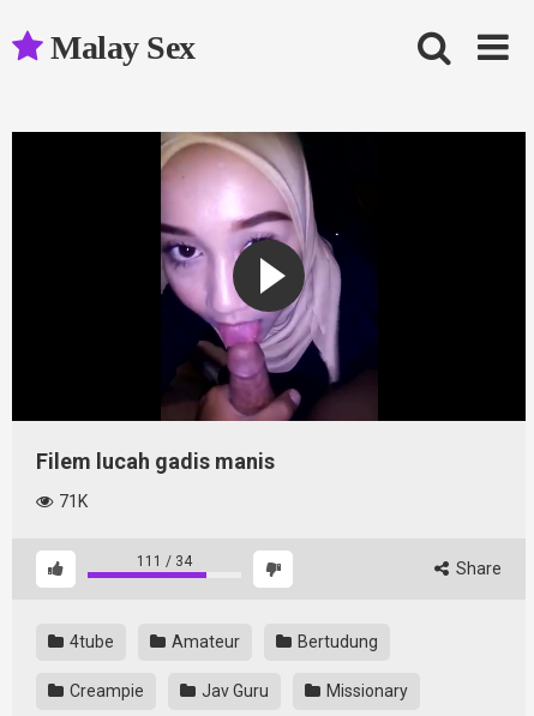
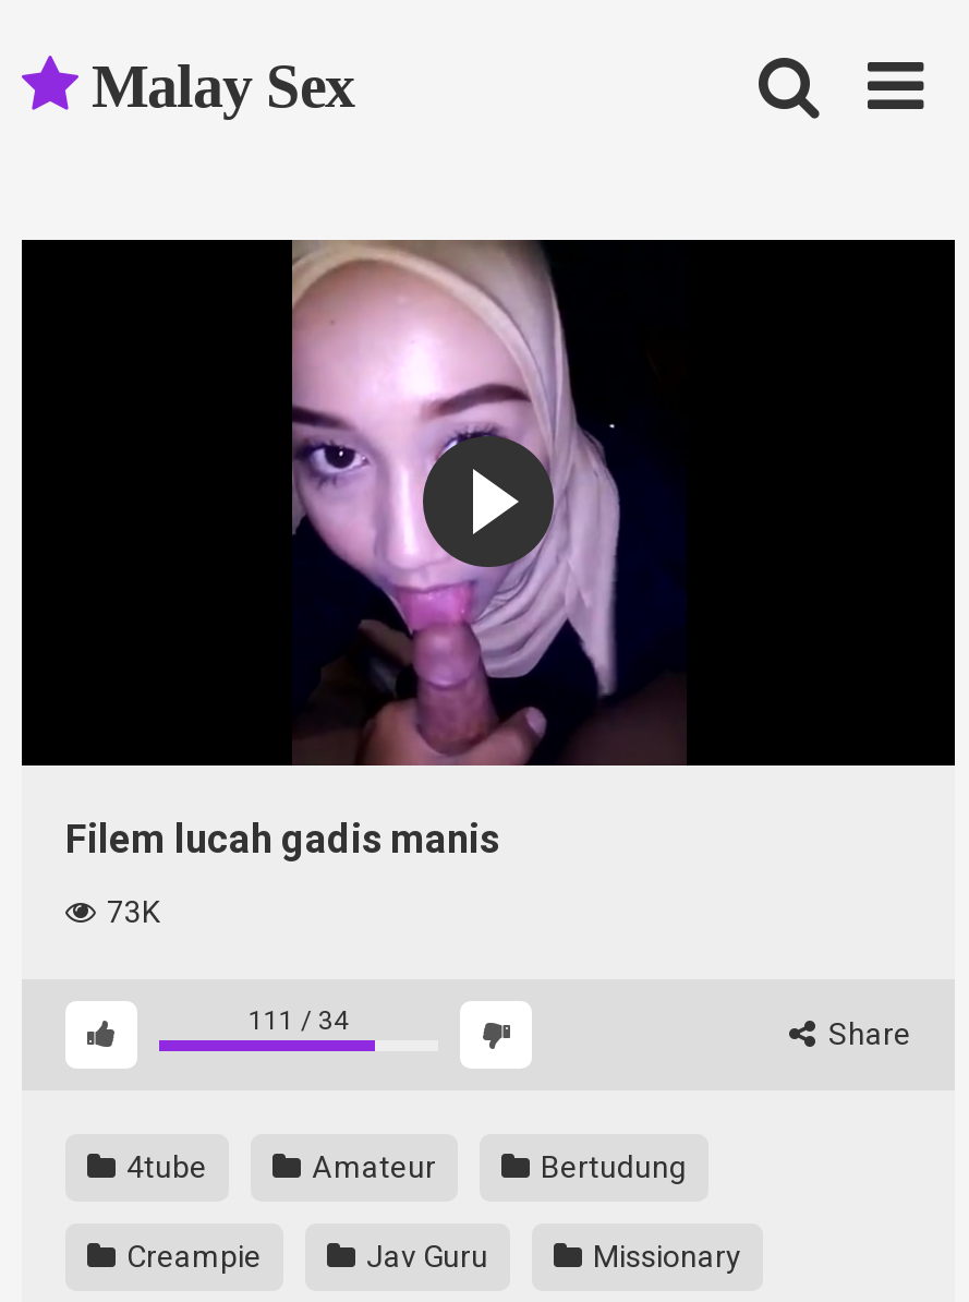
[55,491,88,511] 71K -> [100,894,159,929] 73K

